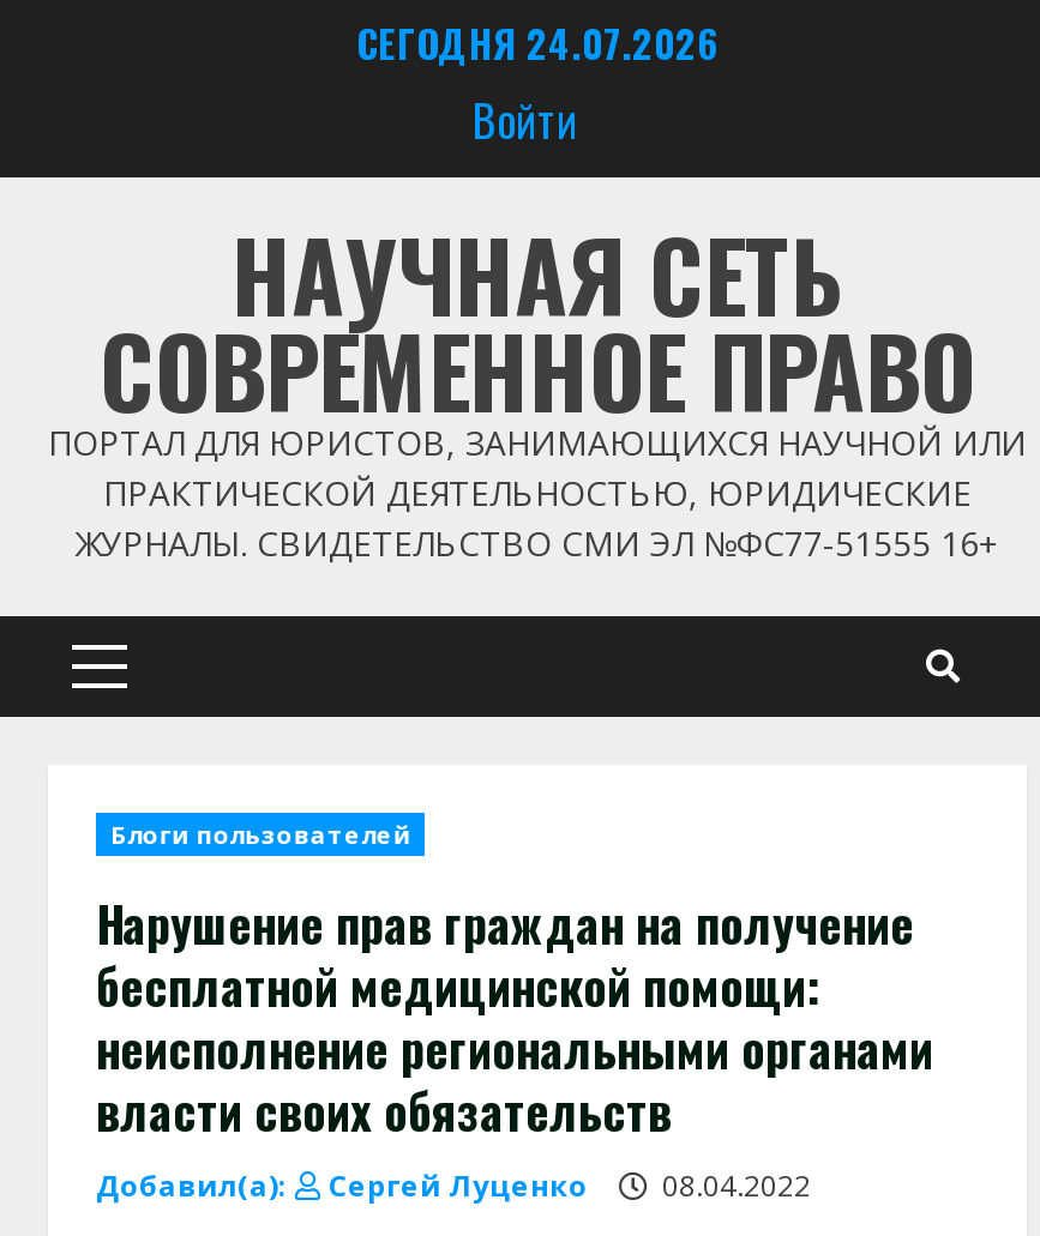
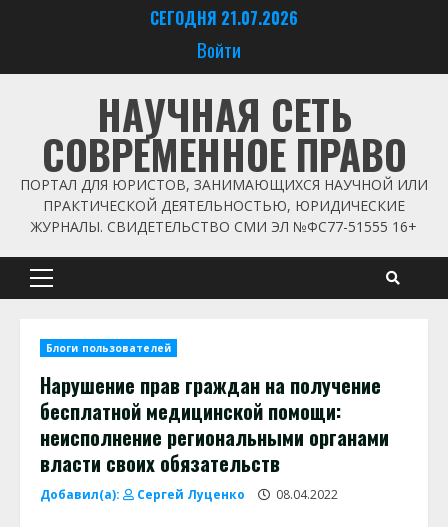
[356,14,719,72] СЕГОДНЯ 24.07.2026 -> [150,6,298,30] СЕГОДНЯ 21.07.2026

